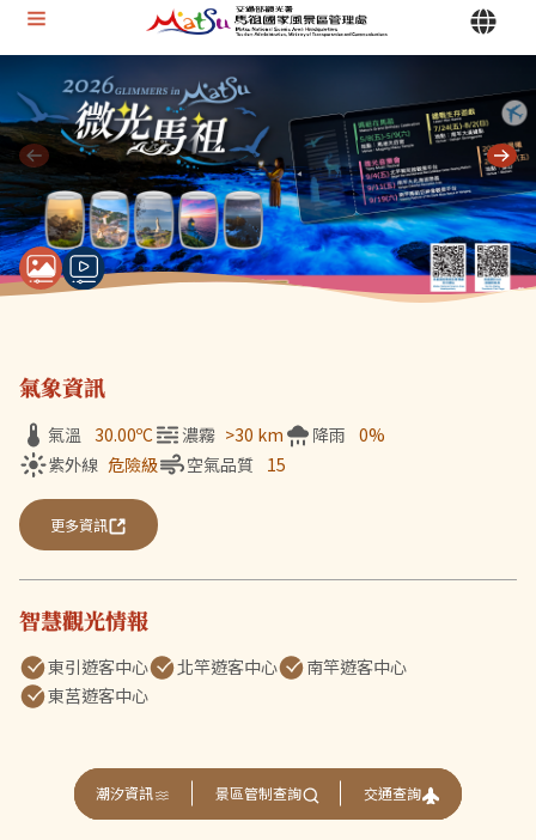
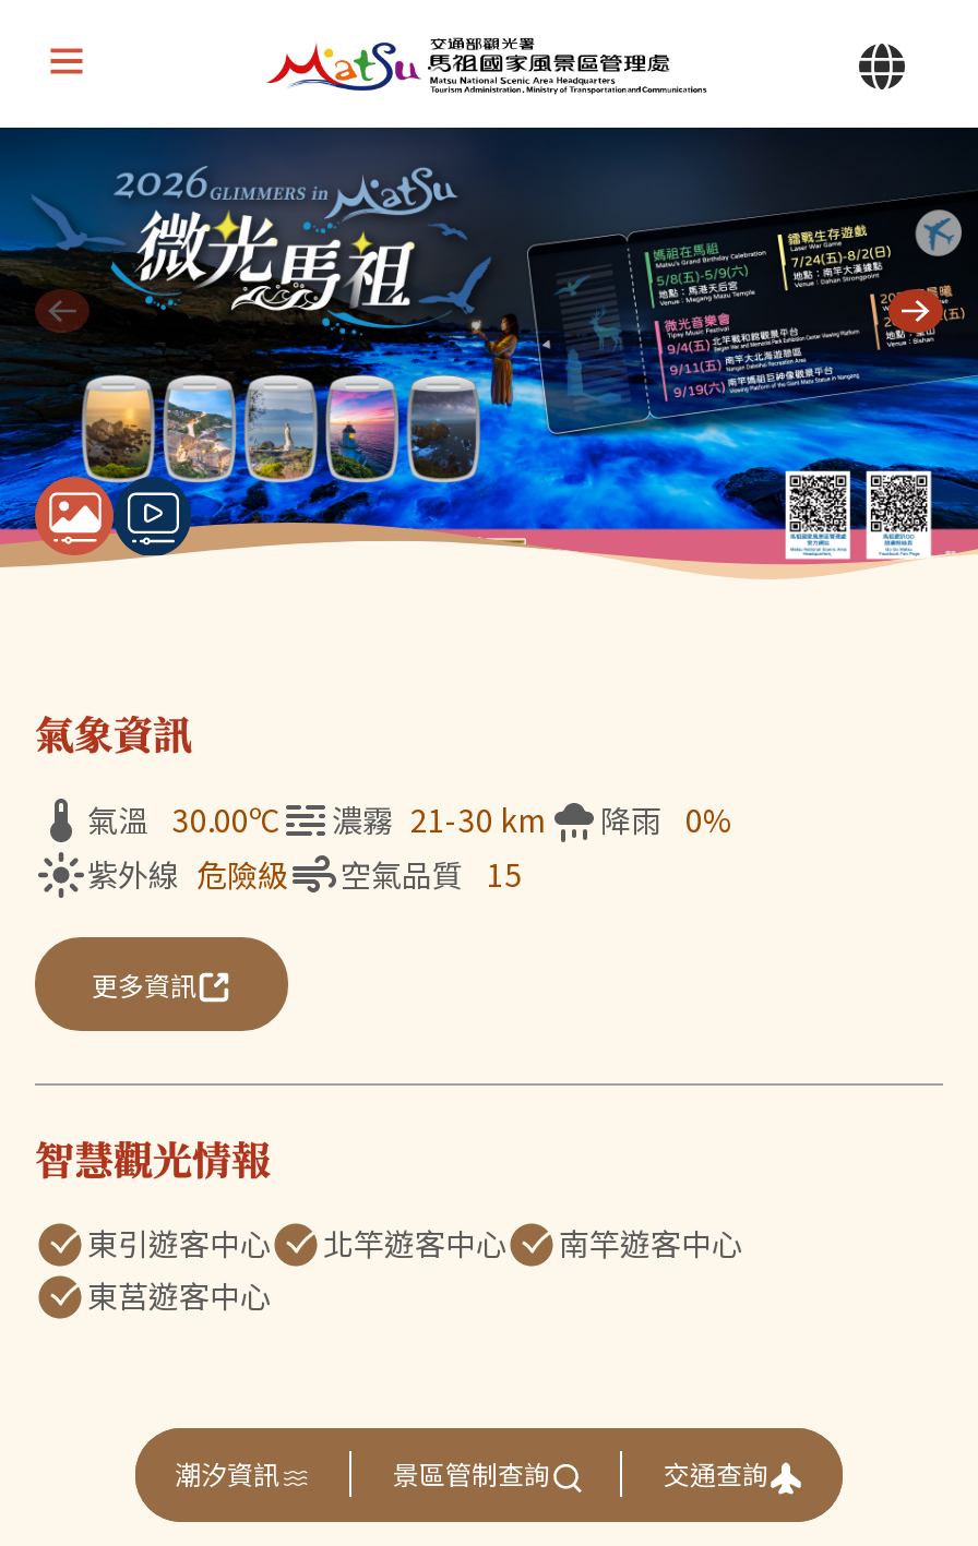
[48,423,385,447] 氣溫 30.00ºC 濃霧 >30 km 降雨 0% -> [87,798,733,842] 氣溫 30.00ºC 濃霧 21-30 km 降雨 0%

